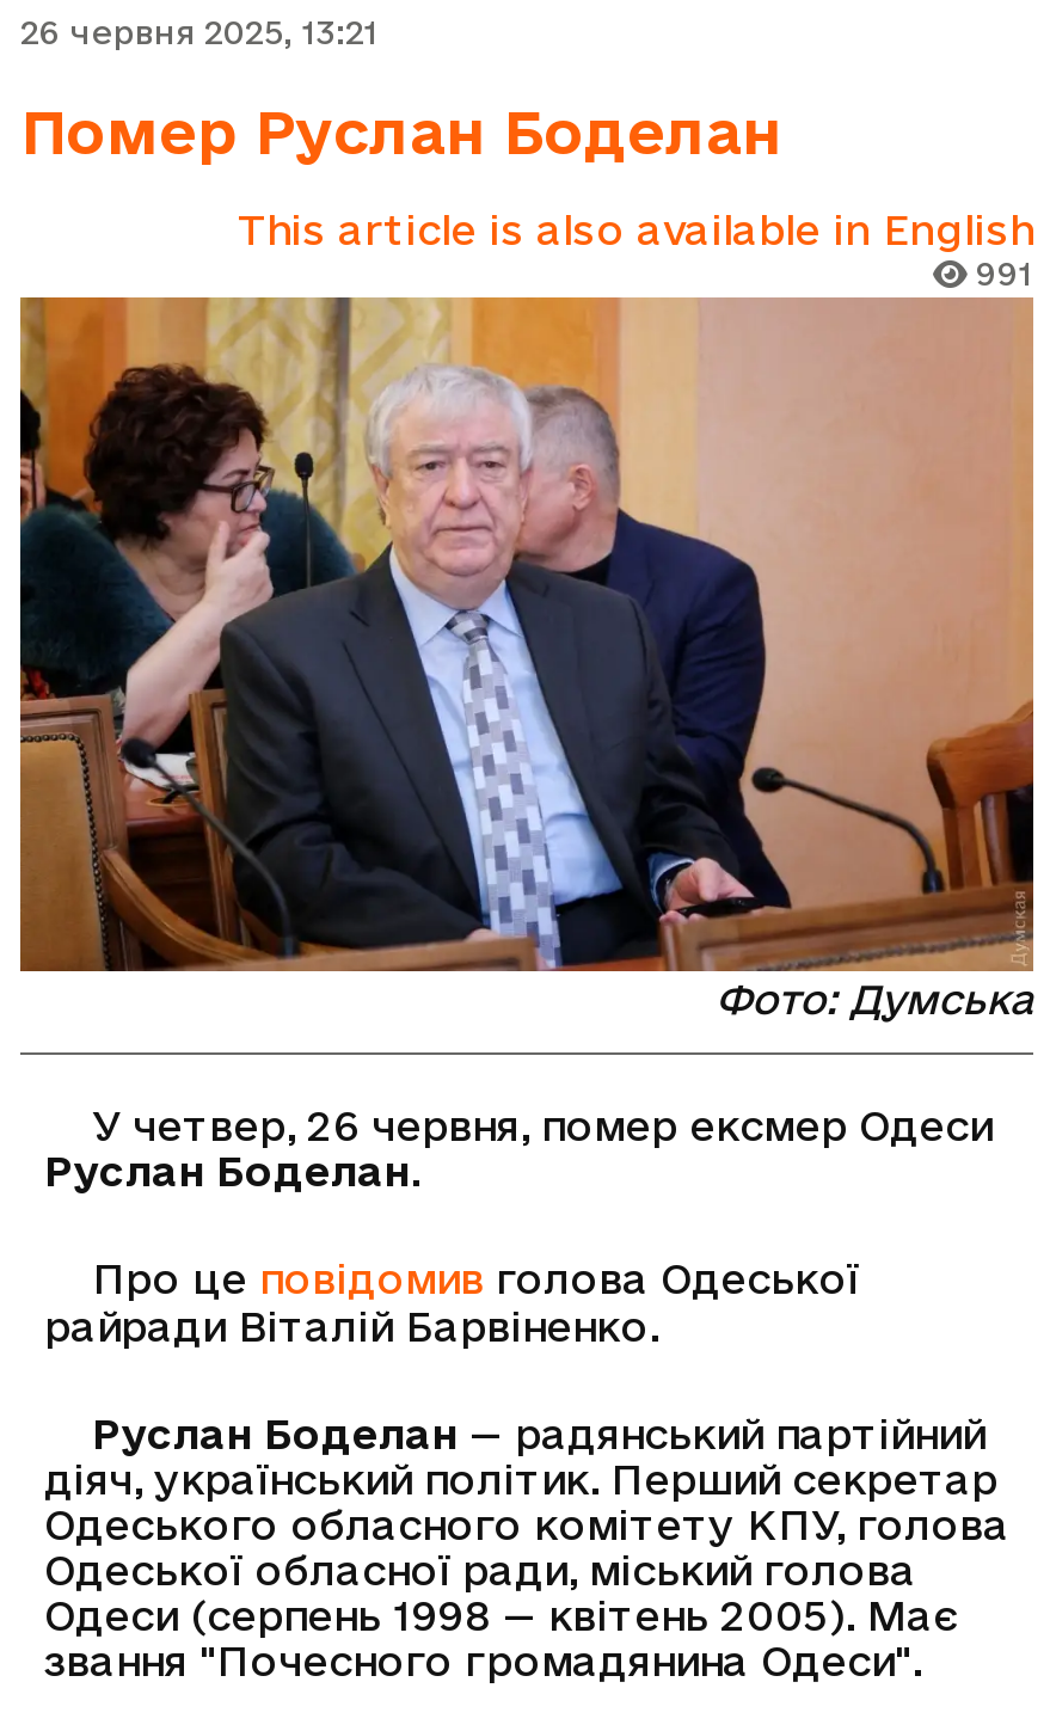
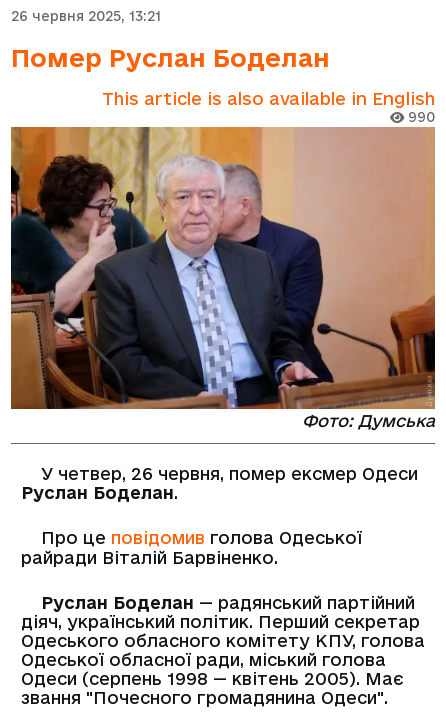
[966,253,1033,291] 991 -> [404,108,435,124] 990

